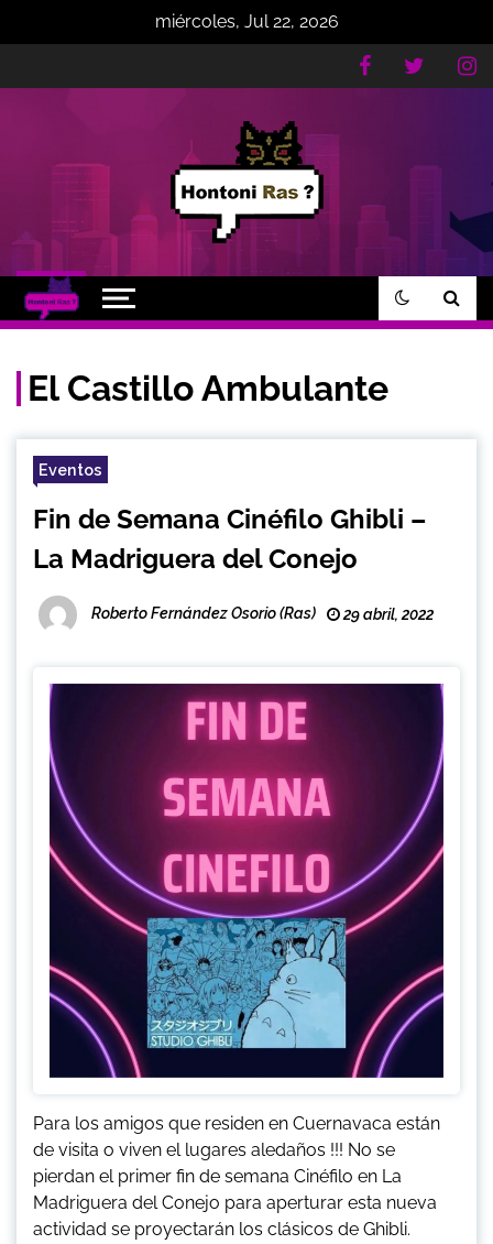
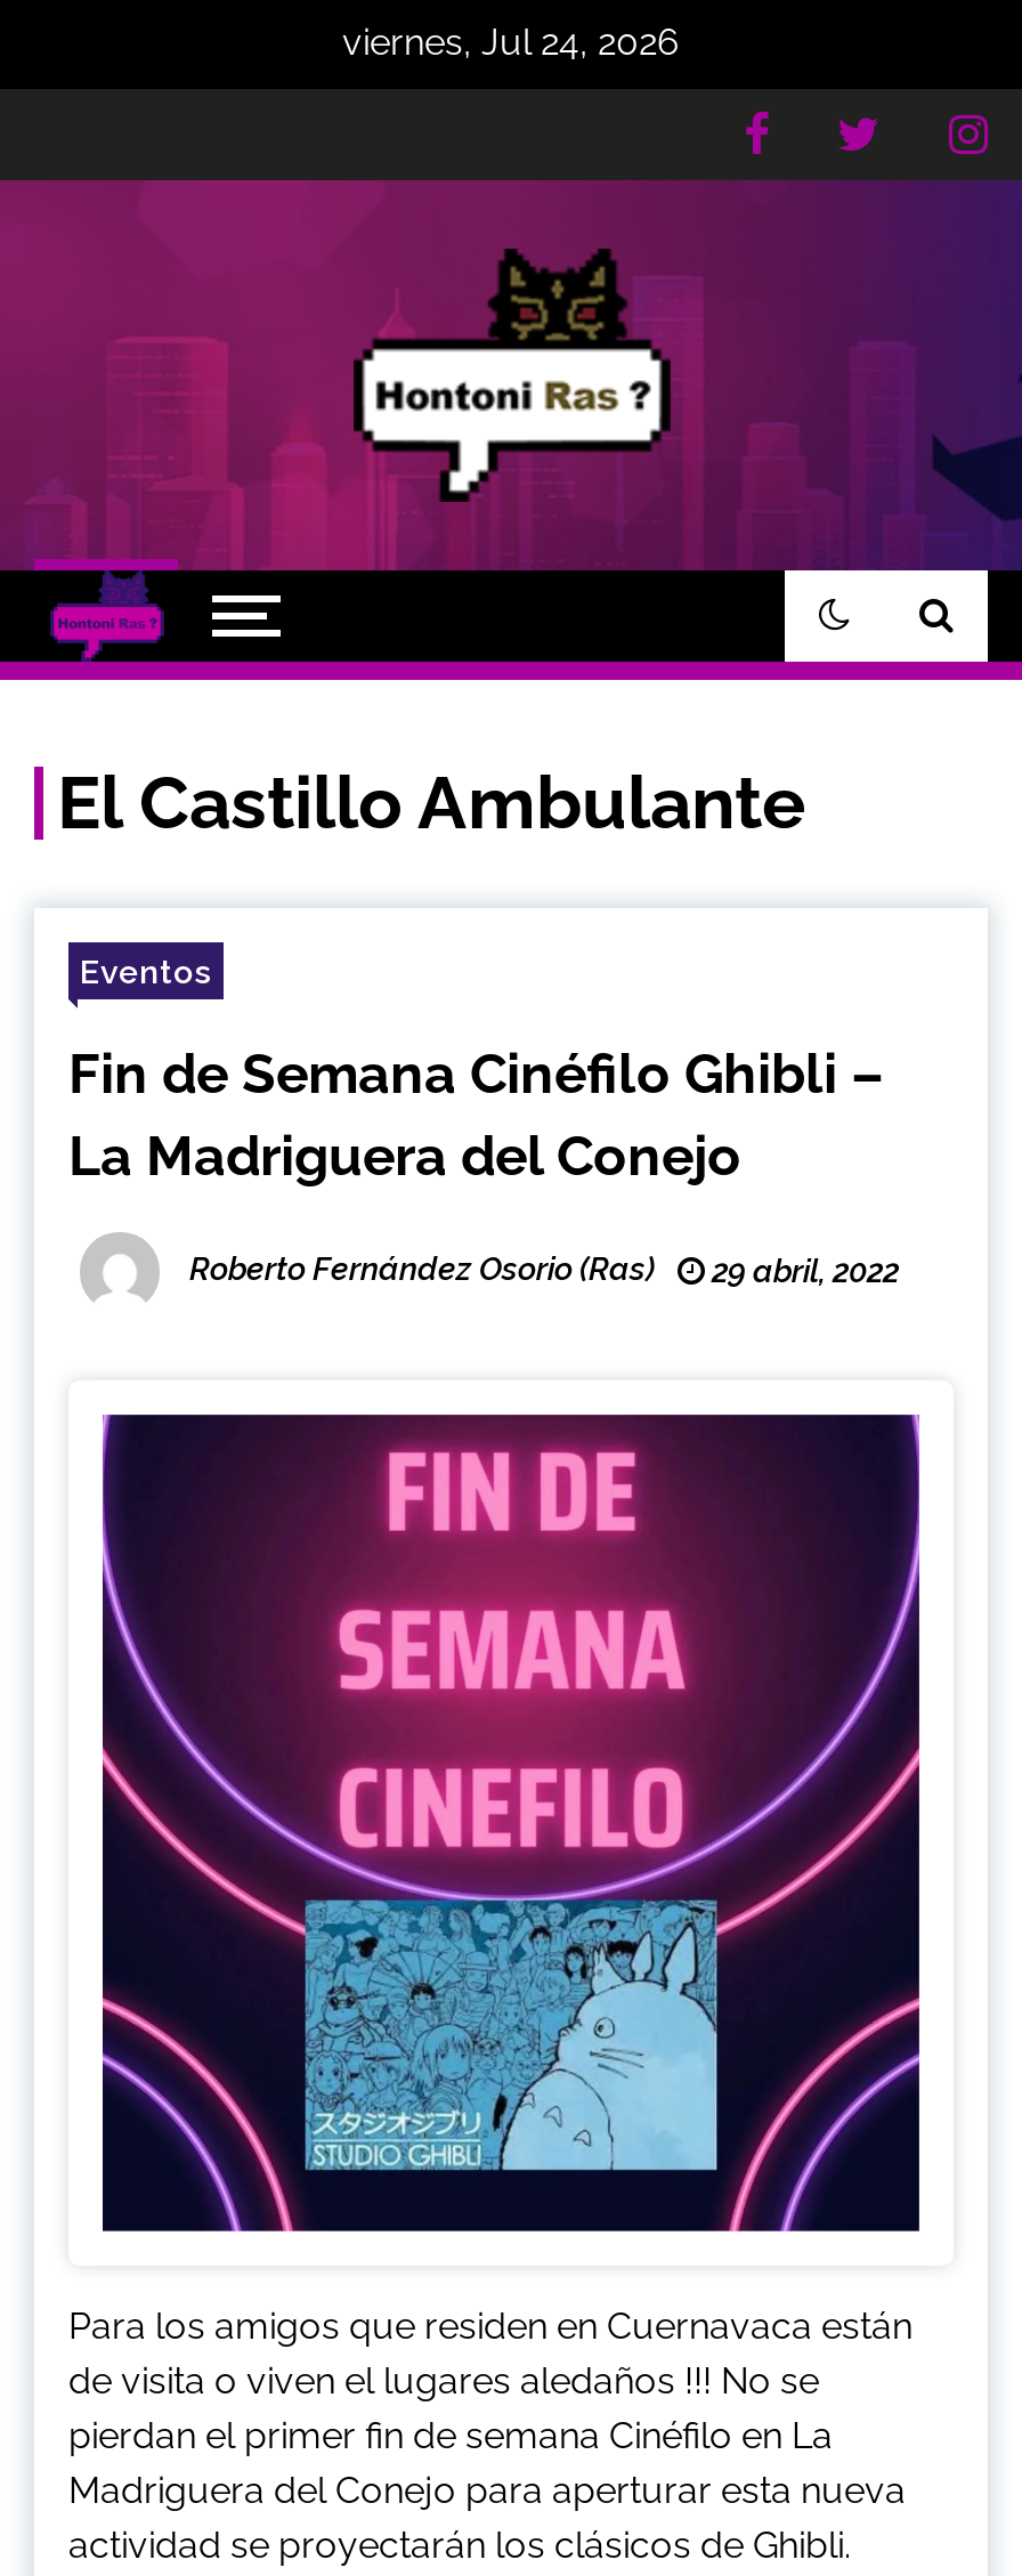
[155,11,338,32] miércoles, Jul 22, 2026 -> [342,21,680,64] viernes, Jul 24, 2026

